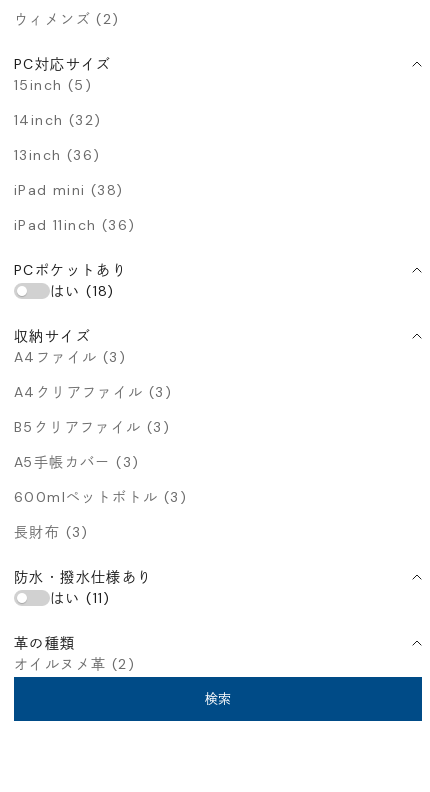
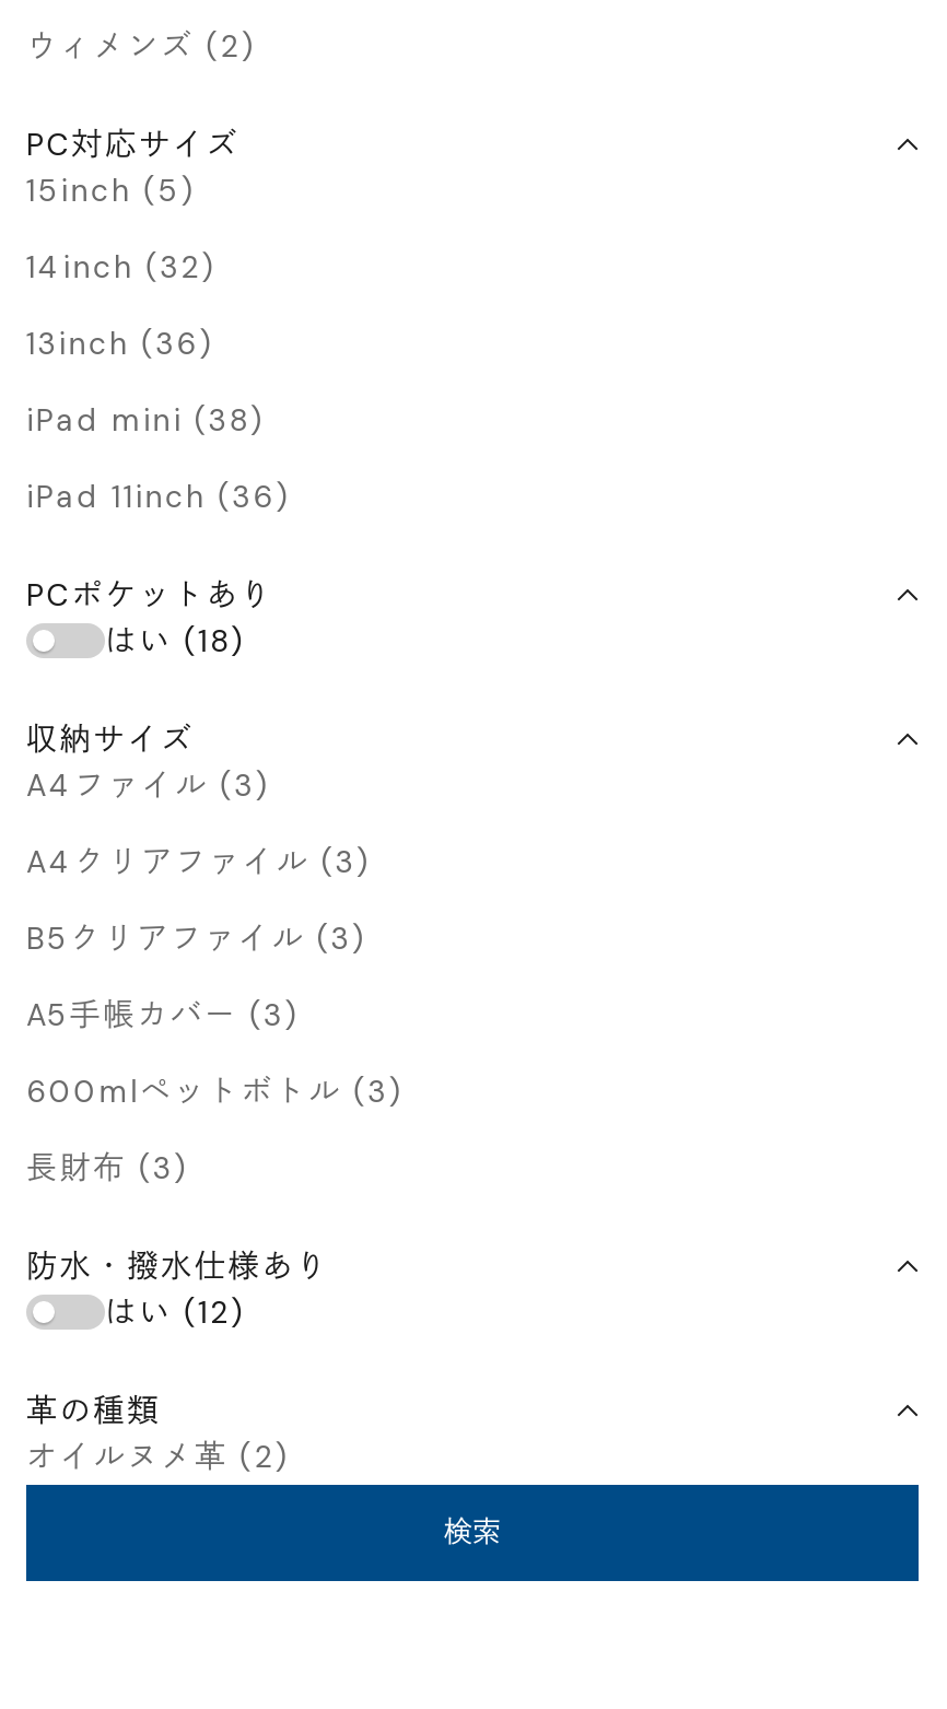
[50,589,111,607] はい (11) -> [105,1292,247,1331] はい (12)

